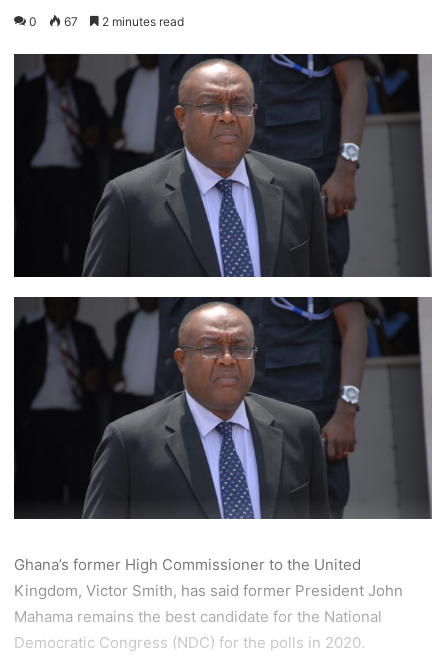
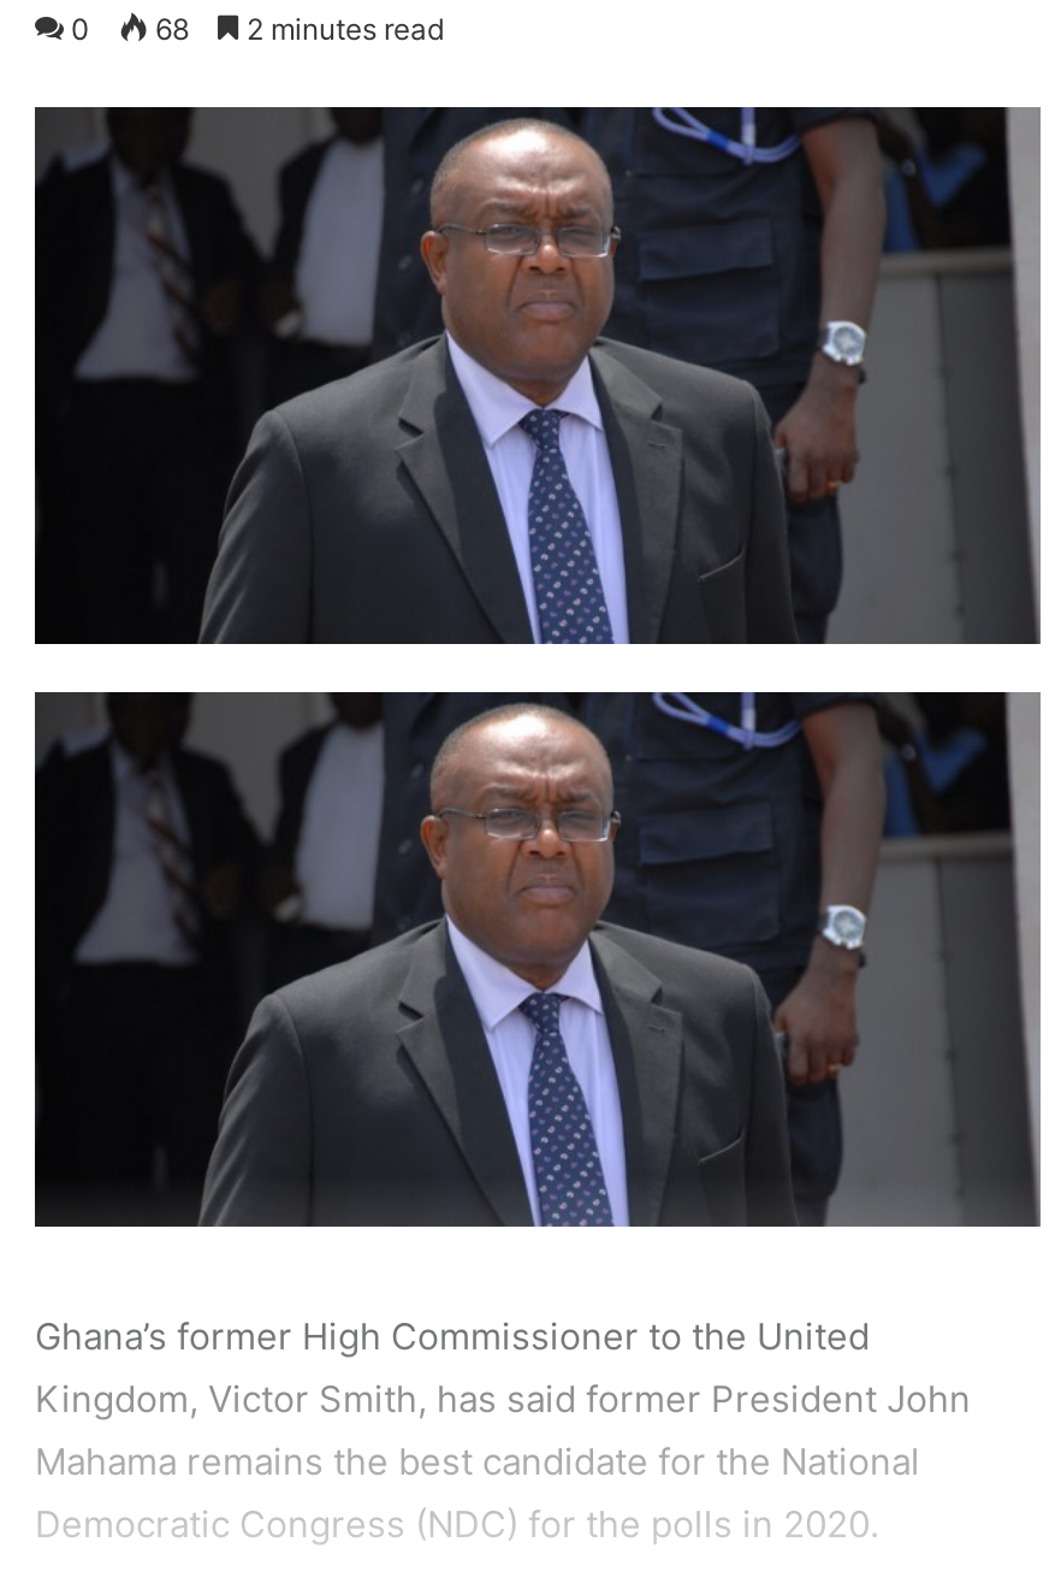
[29,14,184,29] 0 67 2 minutes read -> [71,11,444,47] 0 68 2 minutes read

